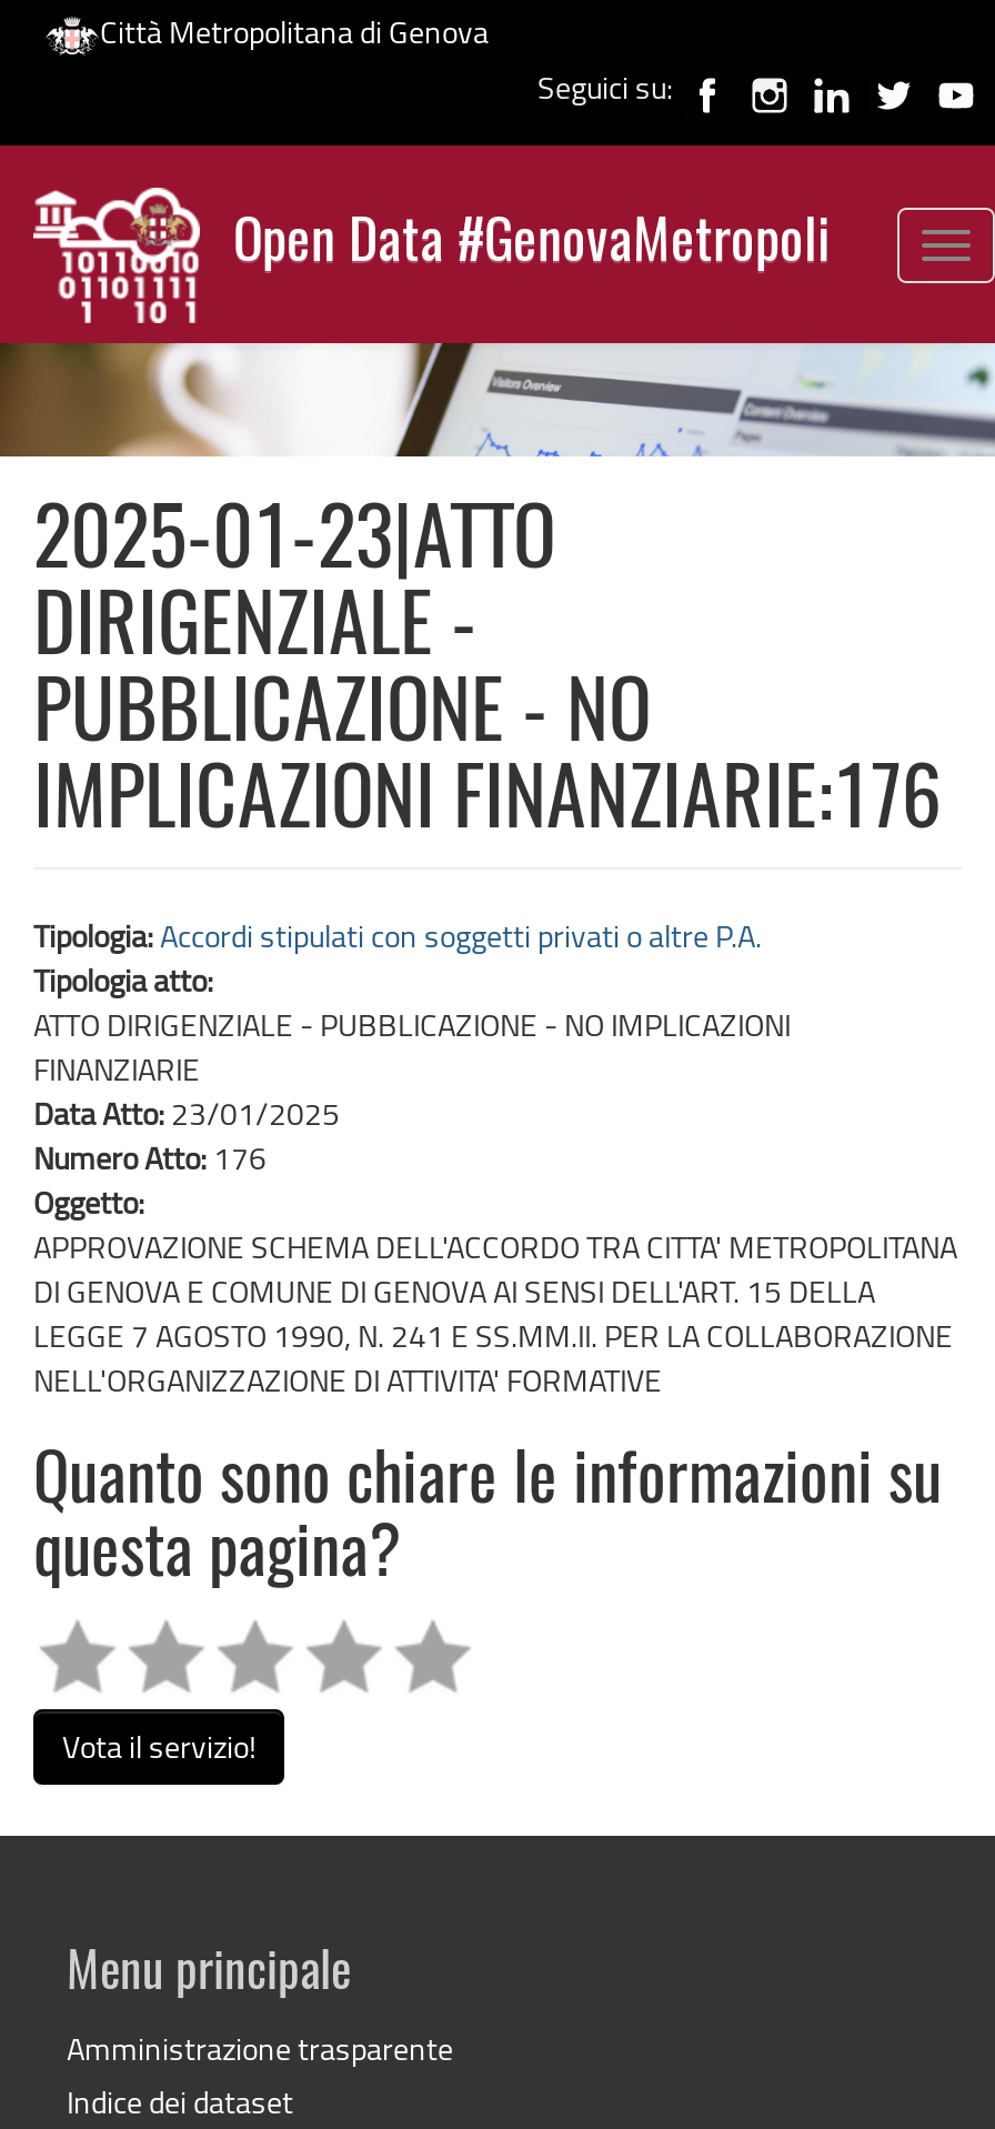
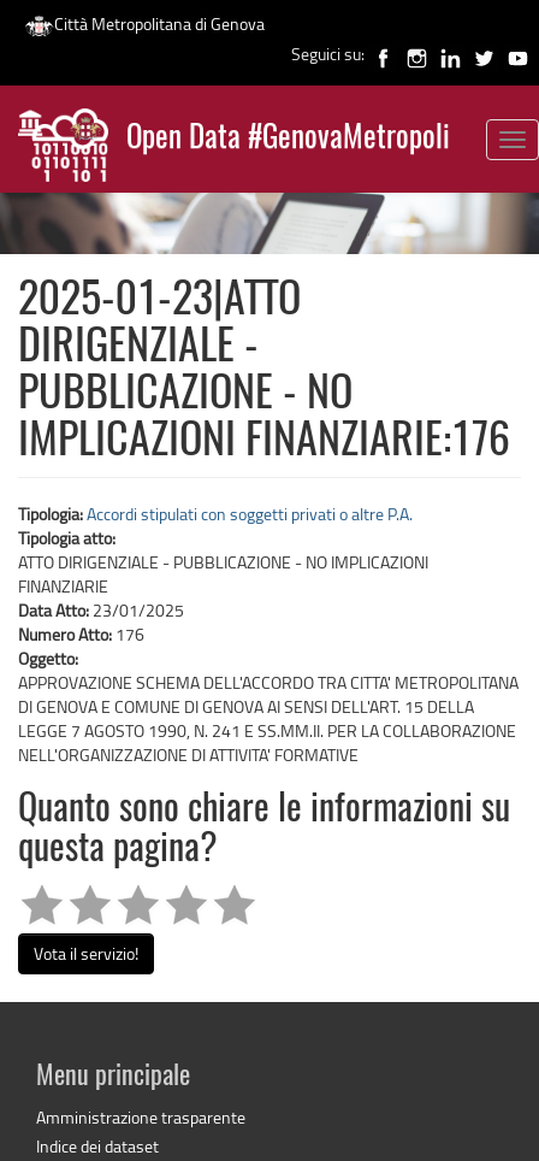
[7,341,988,459] [image] -> [4,191,535,255] [image]

